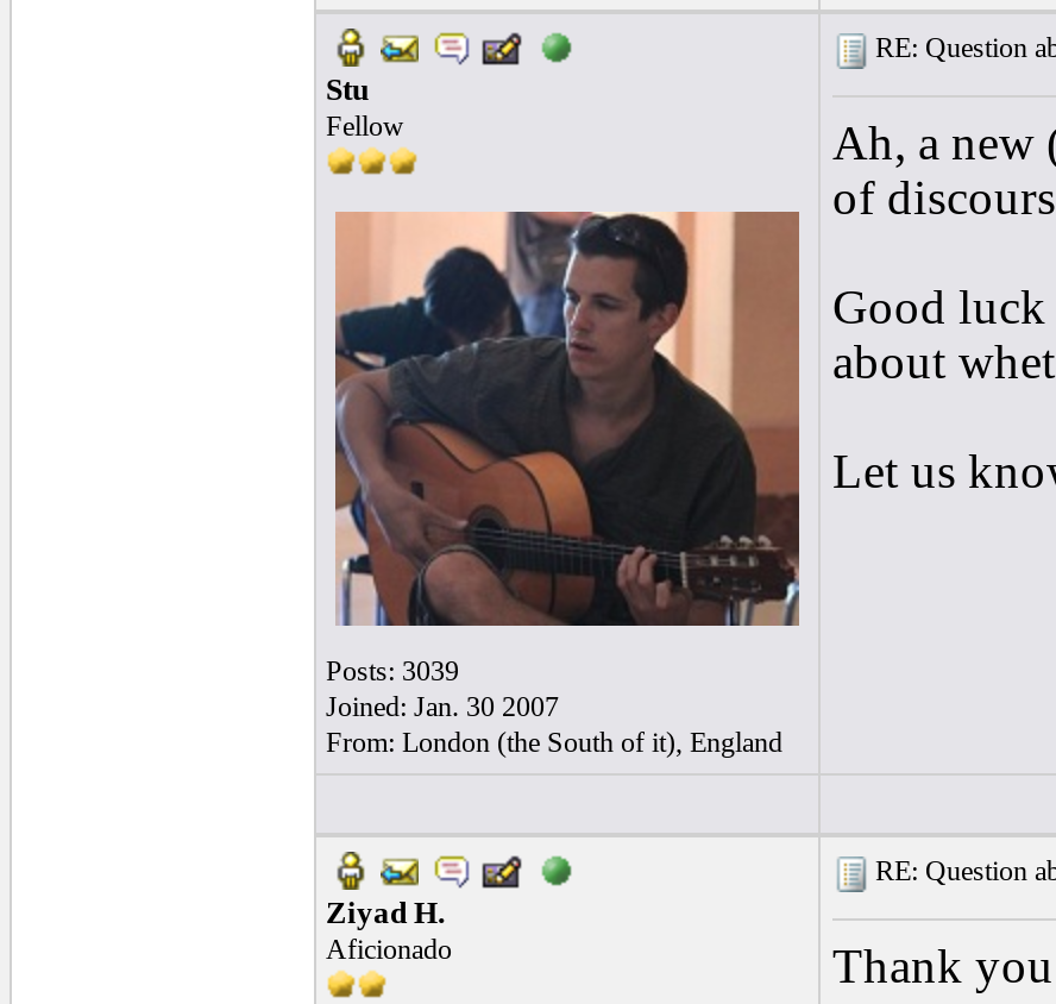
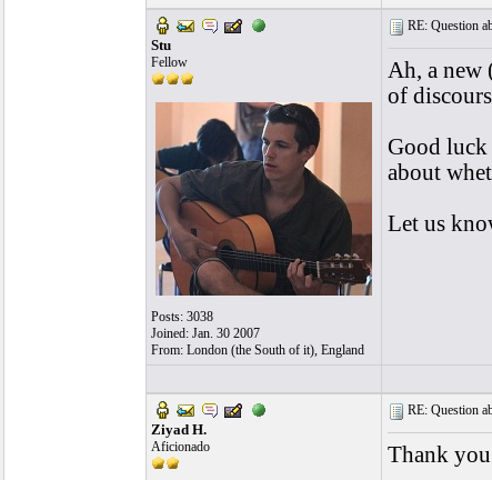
[326,654,459,688] Posts: 3039 -> [151,309,213,324] Posts: 3038

